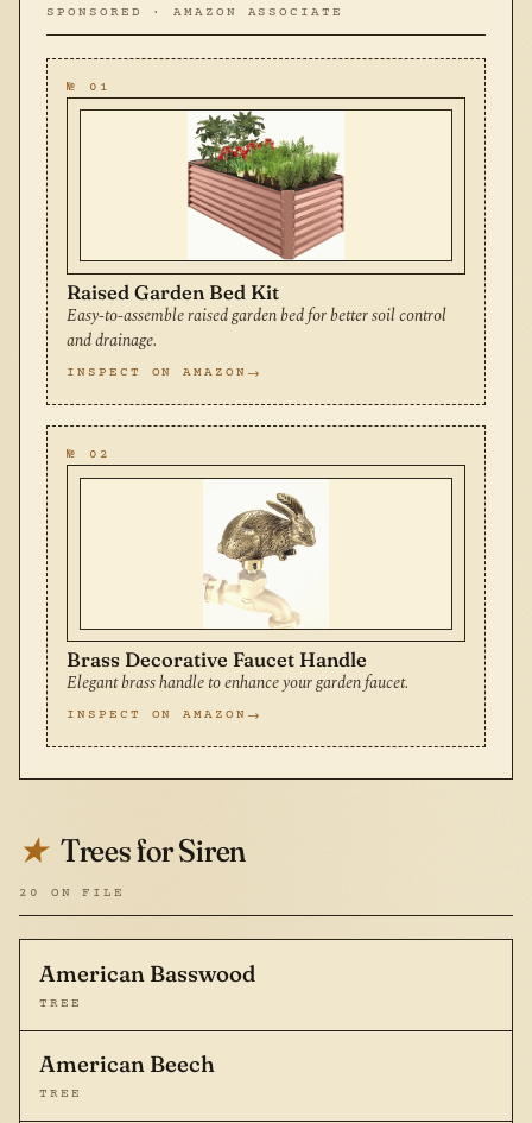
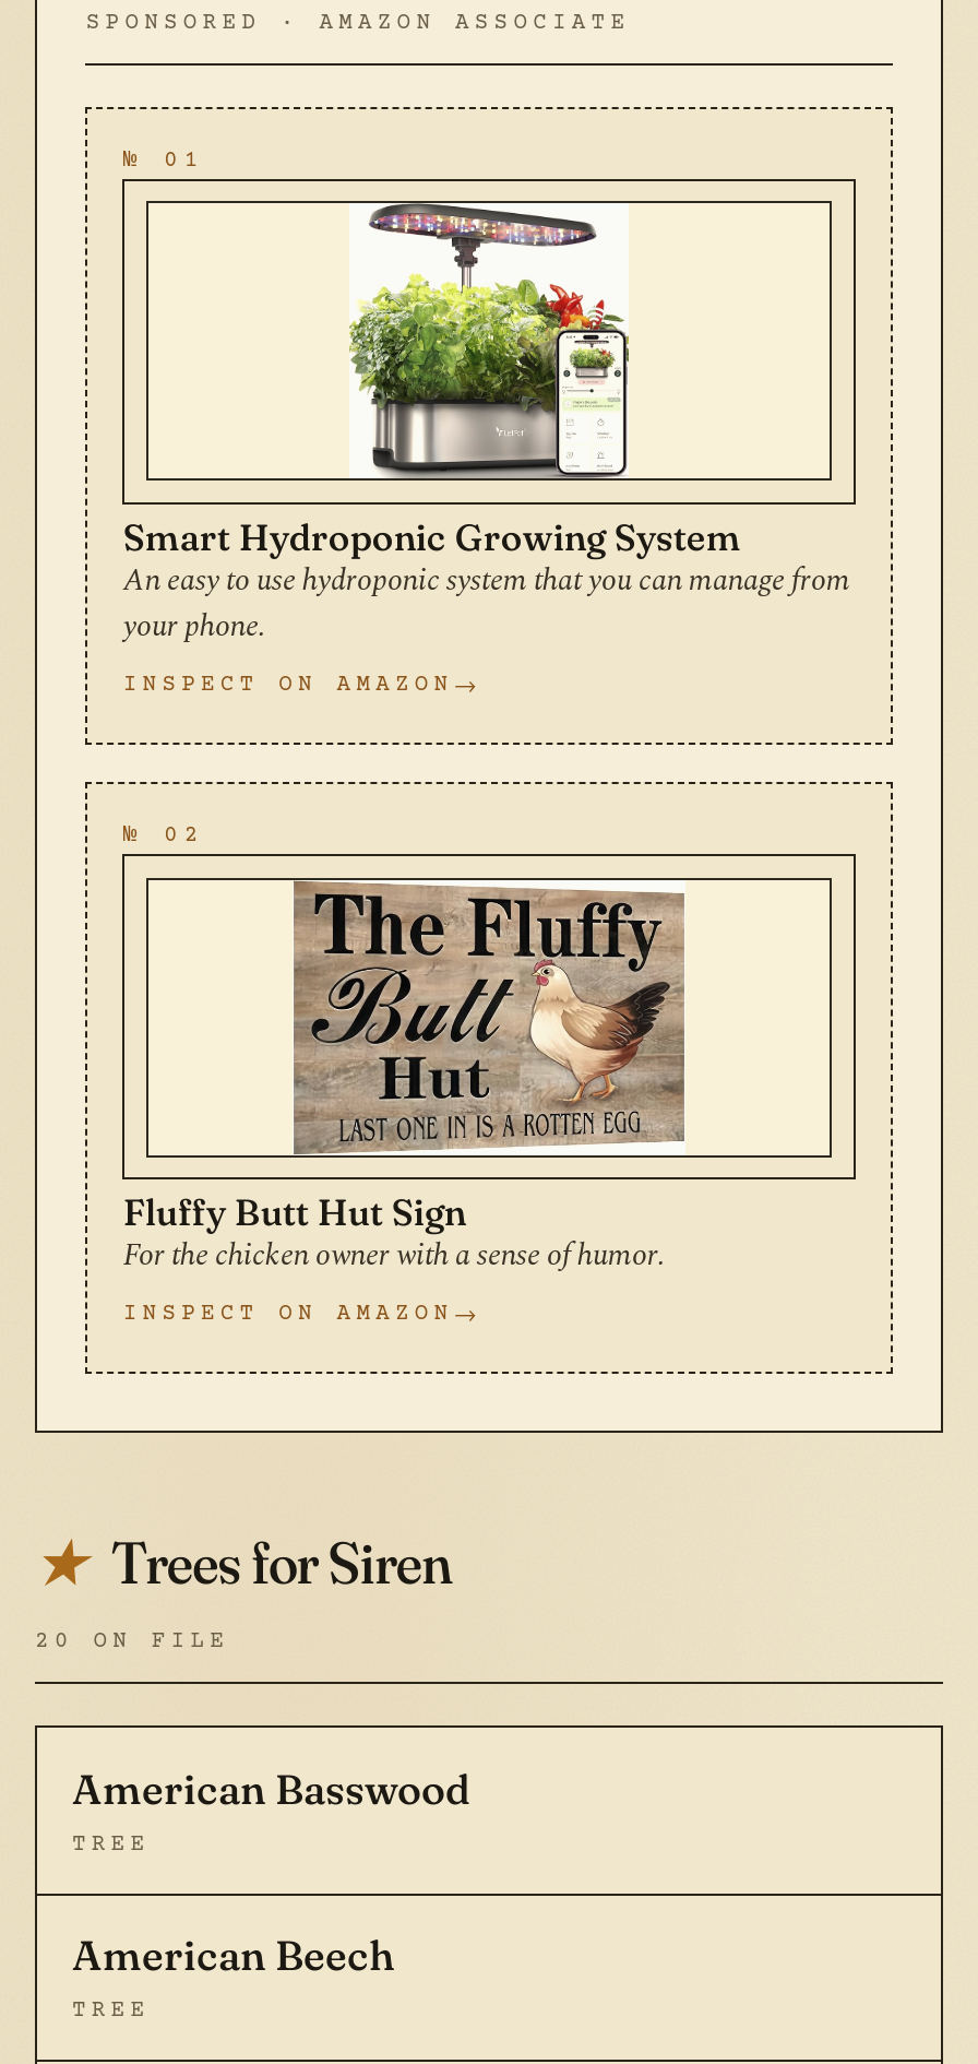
[67,109,447,354] [image] | Raised Garden Bed Kit | Easy-to-assemble raised garden bed for better soil control | and drainage. -> [123,201,850,650] [image] | Smart Hydroponic Growing System | An easy to use hydroponic system that you can manage from | your phone.
[67,478,409,697] [image] | Brass Decorative Faucet Handle | Elegant brass handle to enhance your garden faucet. -> [123,878,685,1280] [image] | Fluffy Butt Hut Sign | For the chicken owner with a sense of humor.

